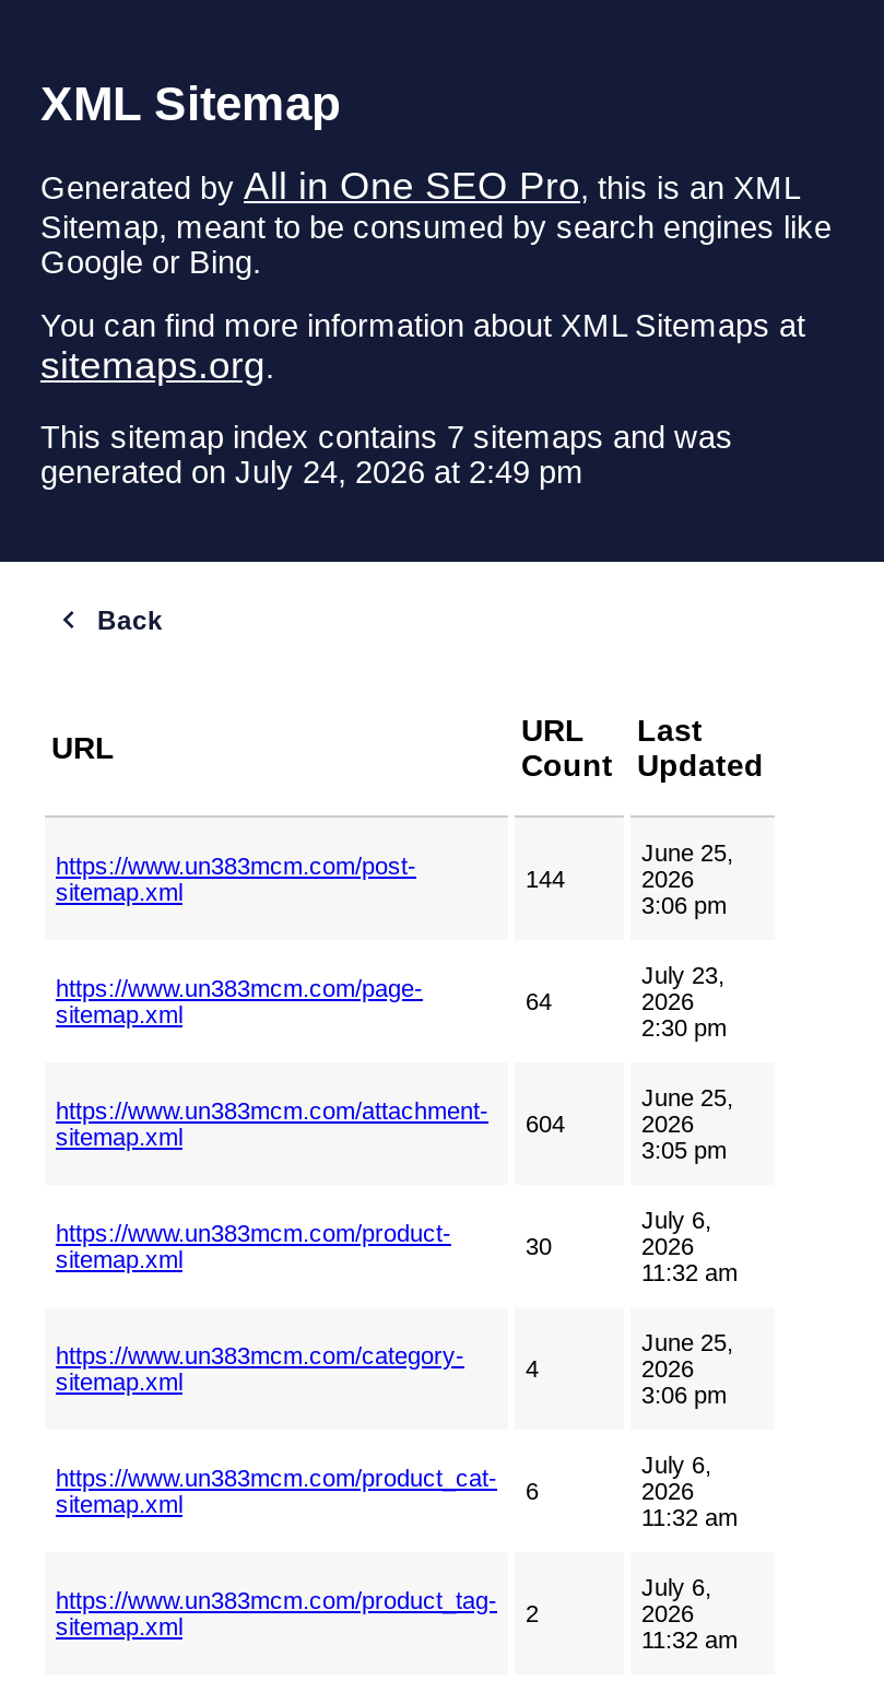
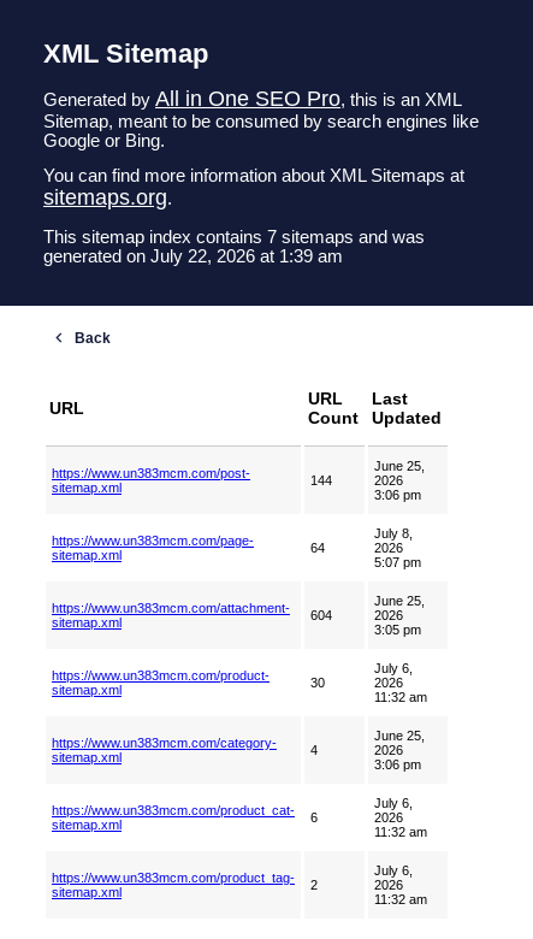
[40,454,585,489] generated on July 24, 2026 at 2:49 pm -> [43,246,343,266] generated on July 22, 2026 at 1:39 am
[641,961,724,988] July 23, -> [374,526,413,540] July 8,
[641,1014,727,1040] 2:30 pm -> [374,555,421,569] 5:07 pm

